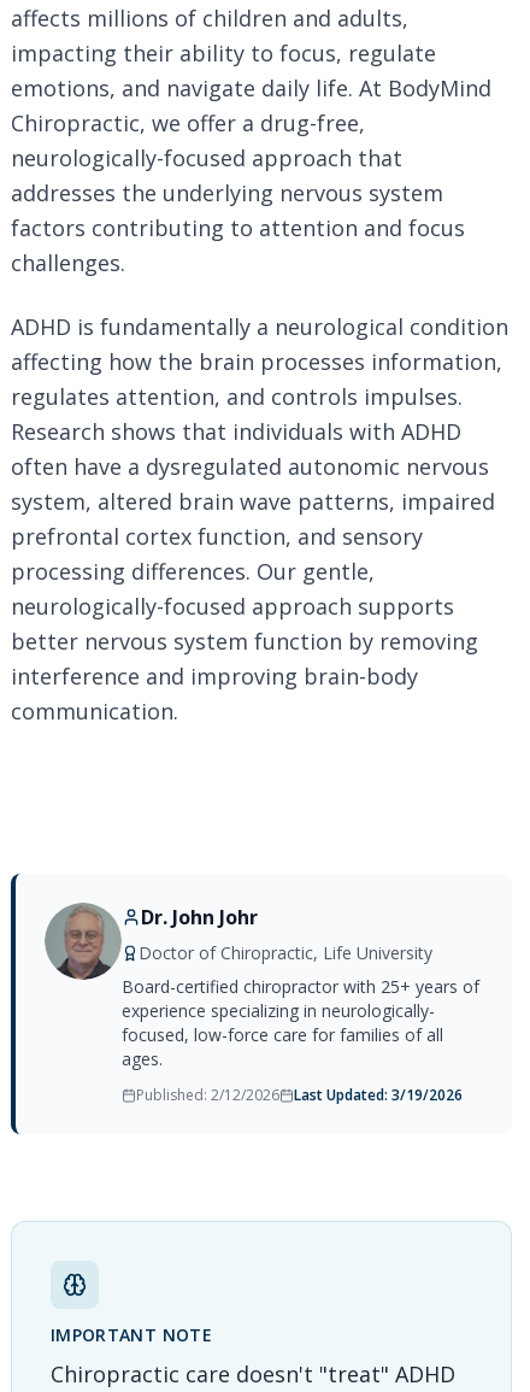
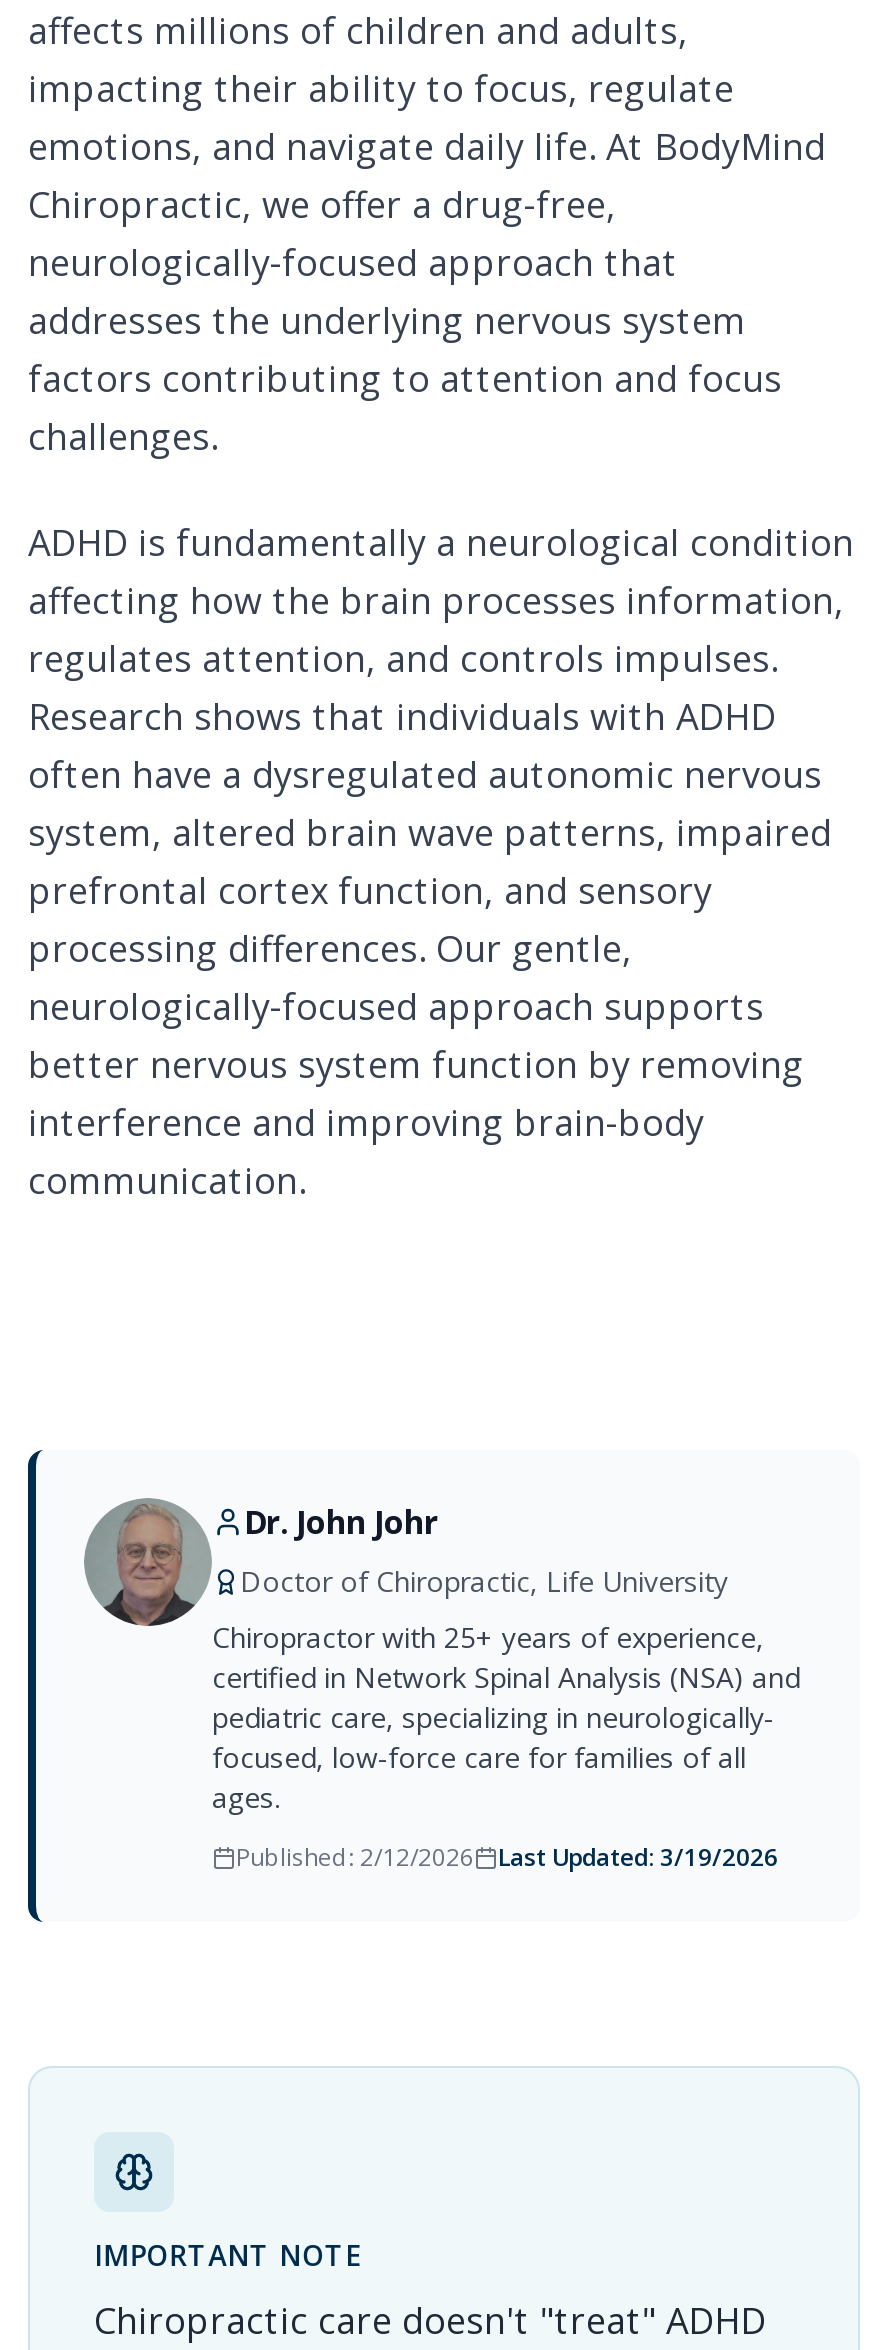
[122,975,479,1022] Board-certified chiropractor with 25+ years of | experience specializing in neurologically- -> [212,1618,800,1736] Chiropractor with 25+ years of experience, | certified in Network Spinal Analysis (NSA) and | pediatric care, specializing in neurologically-

